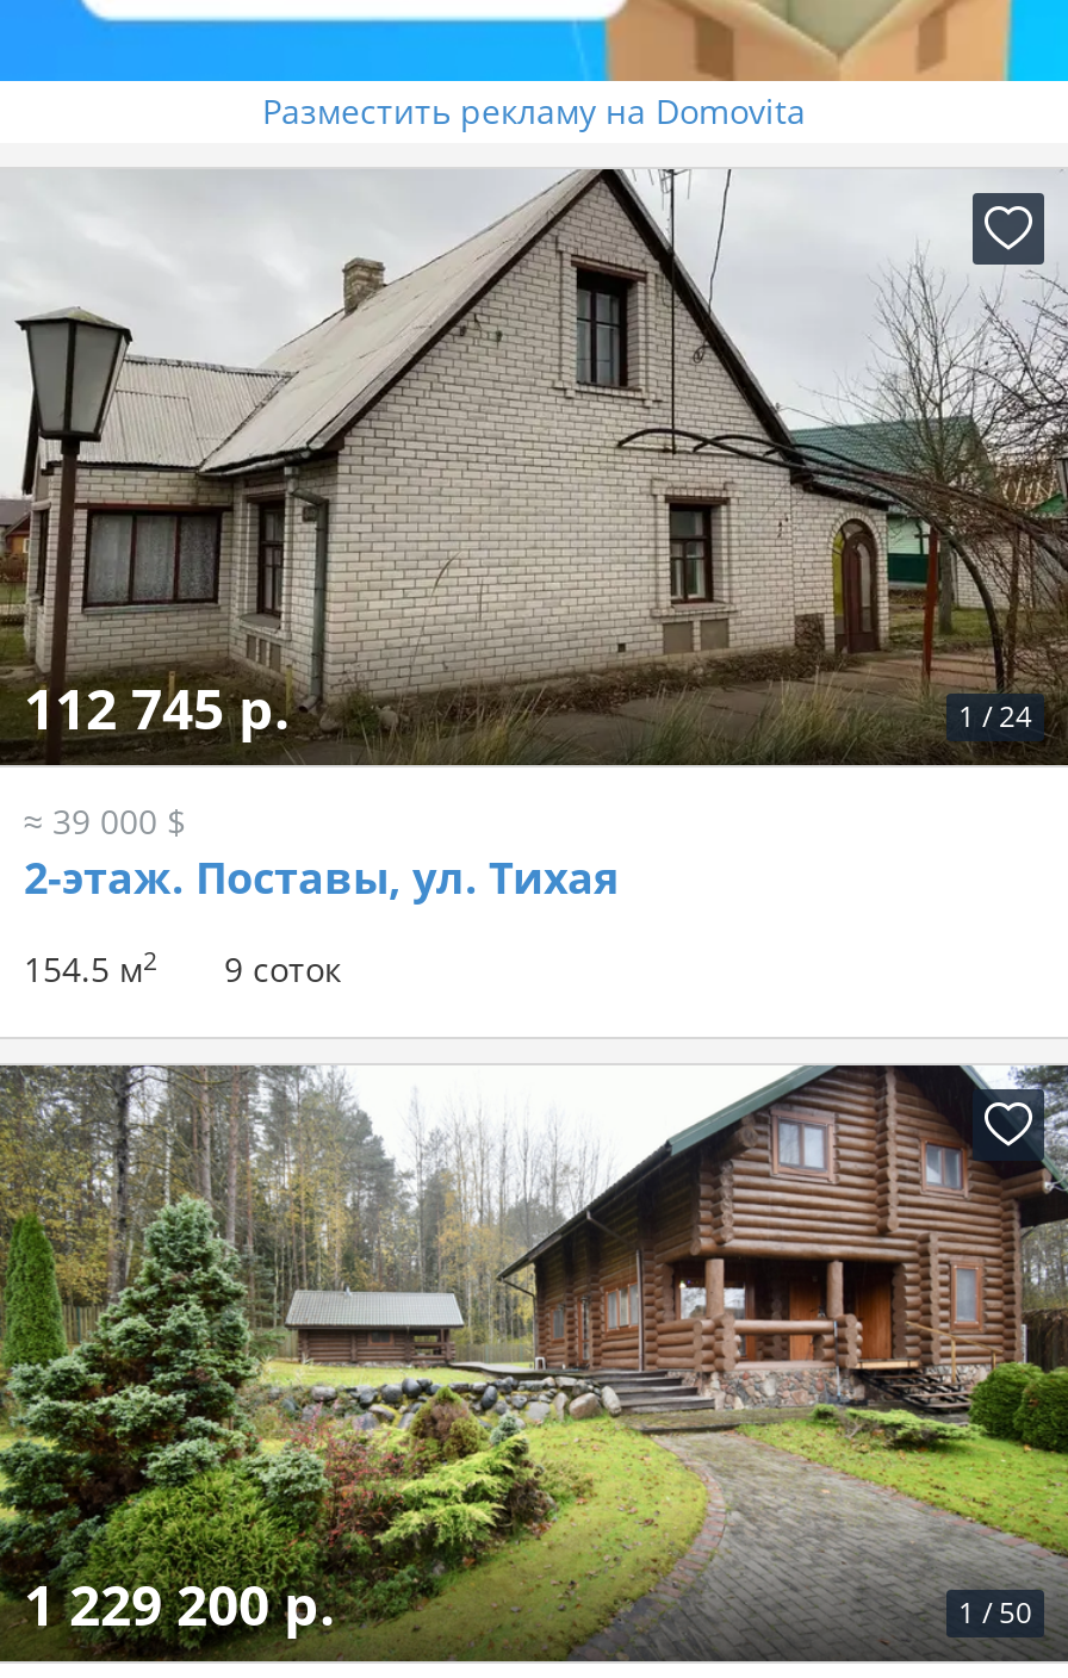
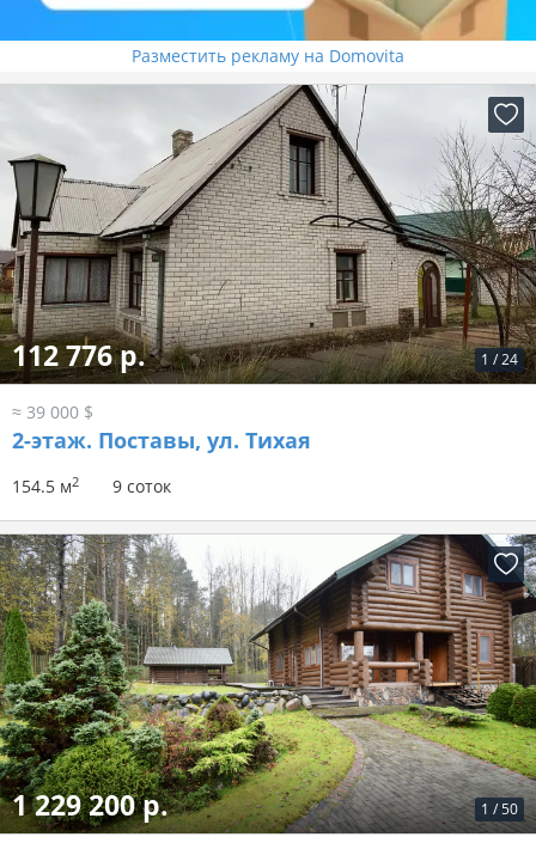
[24,670,291,747] 112 745 р. -> [12,336,146,375] 112 776 р.

